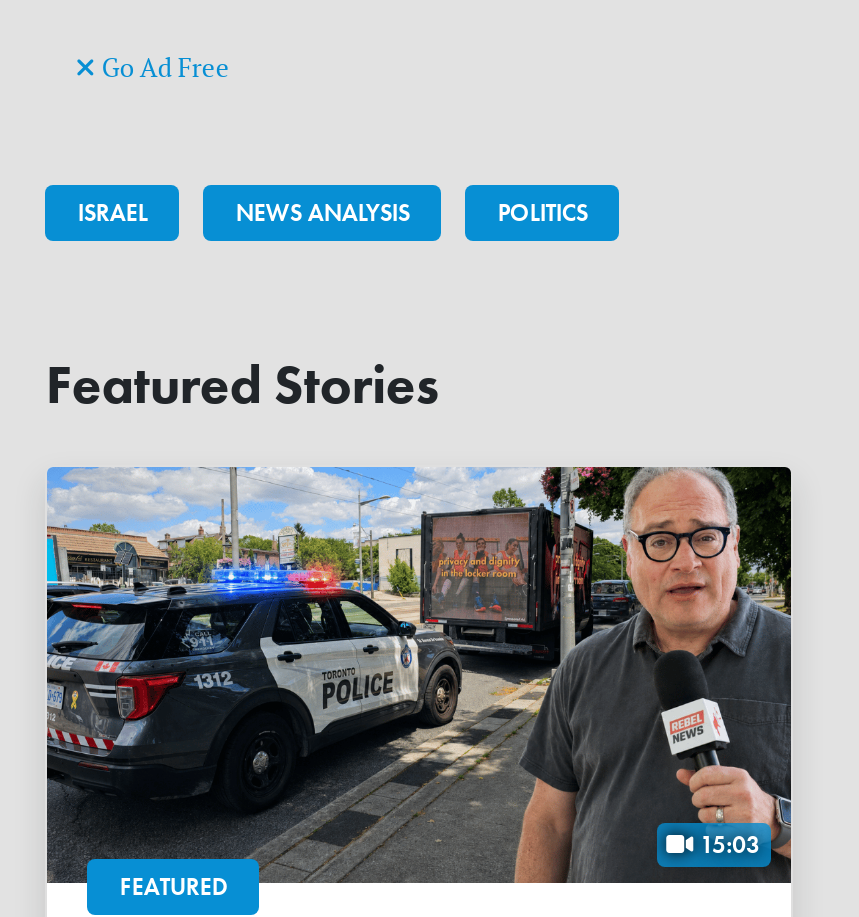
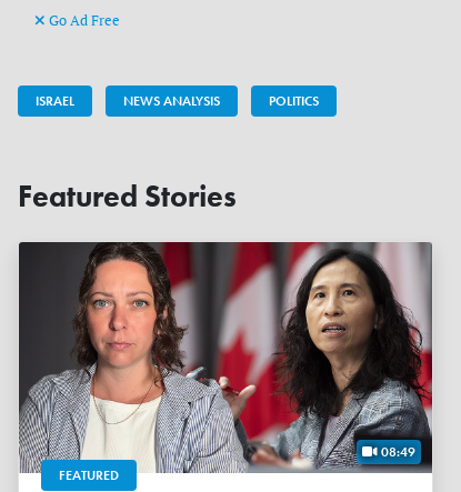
[45,465,793,885] [image] | 15:03 -> [18,241,433,473] [image] | 08:49

